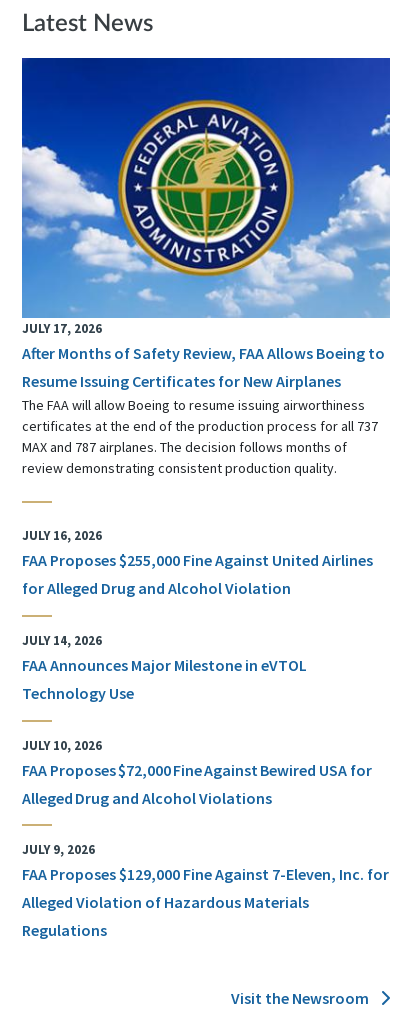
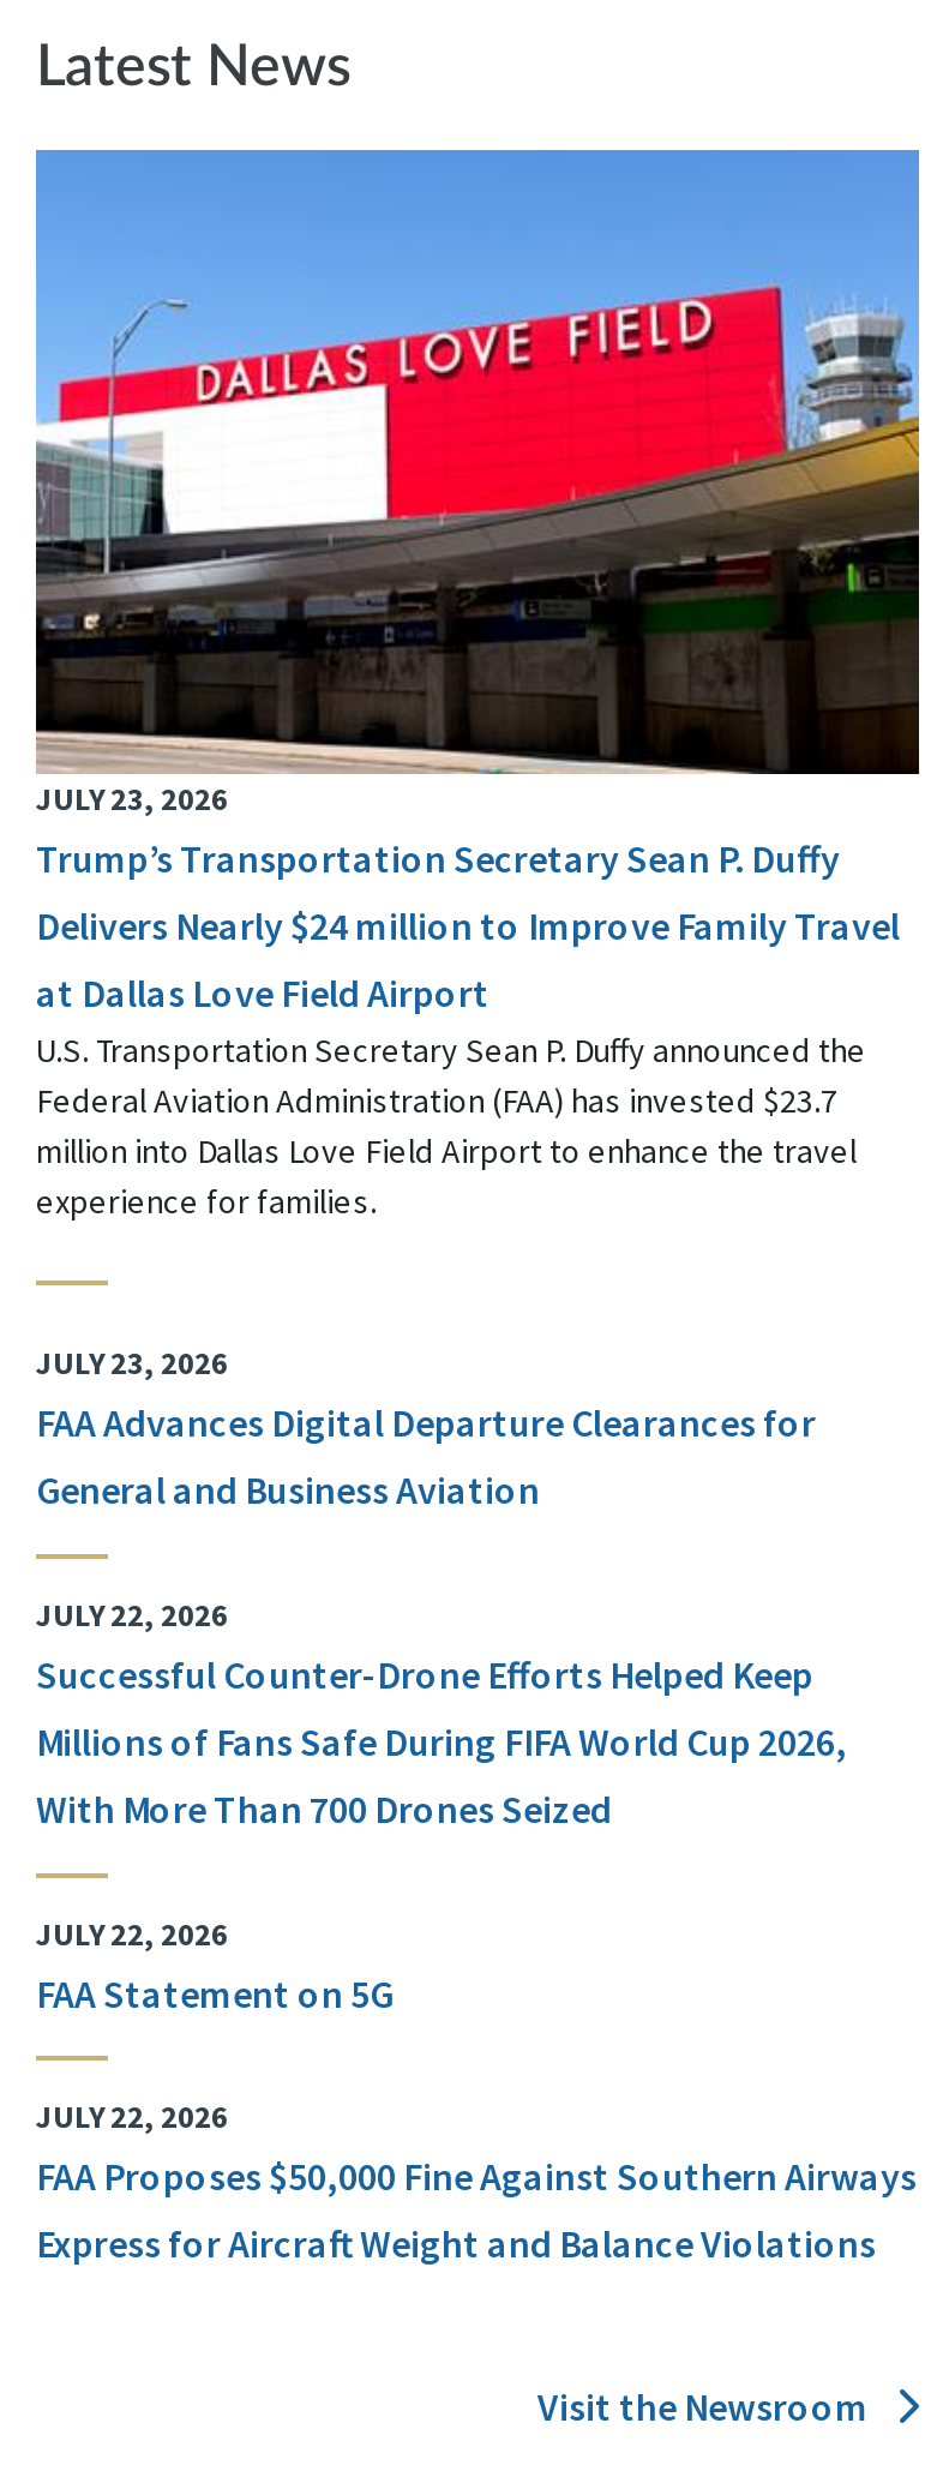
[21,57,391,477] [image] | JULY 17, 2026 | After Months of Safety Review, FAA Allows Boeing to | Resume Issuing Certificates for New Airplanes | The FAA will allow Boeing to resume issuing airworthiness | certificates at the end of the production process for all 737 | MAX and 787 airplanes. The decision follows months of | review demonstrating consistent production quality. -> [34,148,921,1222] [image] | JULY 23, 2026 | Trump’s Transportation Secretary Sean P. Duffy | Delivers Nearly $24 million to Improve Family Travel | at Dallas Love Field Airport | U.S. Transportation Secretary Sean P. Duffy announced the | Federal Aviation Administration (FAA) has invested $23.7 | million into Dallas Love Field Airport to enhance the travel | experience for families.
[22,527,373,598] JULY 16, 2026 | FAA Proposes $255,000 Fine Against United Airlines | for Alleged Drug and Alcohol Violation -> [36,1344,816,1514] JULY 23, 2026 | FAA Advances Digital Departure Clearances for | General and Business Aviation
[22,632,307,703] JULY 14, 2026 | FAA Announces Major Milestone in eVTOL | Technology Use -> [36,1595,847,1833] JULY 22, 2026 | Successful Counter-Drone Efforts Helped Keep | Millions of Fans Safe During FIFA World Cup 2026, | With More Than 700 Drones Seized
[22,737,372,808] JULY 10, 2026 | FAA Proposes $72,000 Fine Against Bewired USA for | Alleged Drug and Alcohol Violations -> [36,1913,394,2016] JULY 22, 2026 | FAA Statement on 5G
[22,841,389,940] JULY 9, 2026 | FAA Proposes $129,000 Fine Against 7-Eleven, Inc. for | Alleged Violation of Hazardous Materials | Regulations -> [36,2097,917,2267] JULY 22, 2026 | FAA Proposes $50,000 Fine Against Southern Airways | Express for Aircraft Weight and Balance Violations

